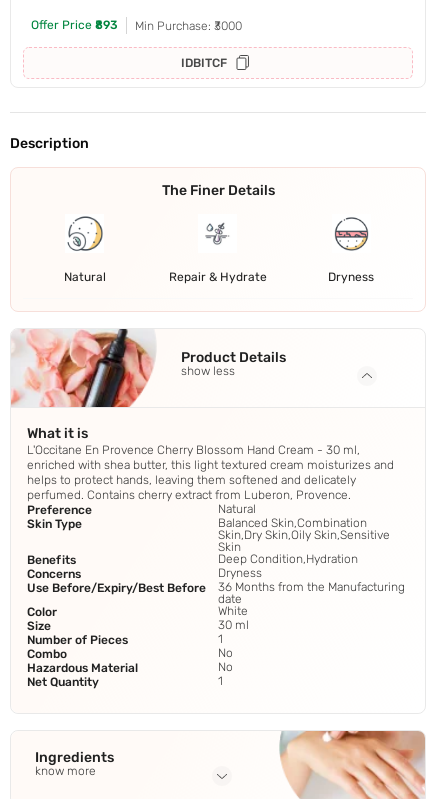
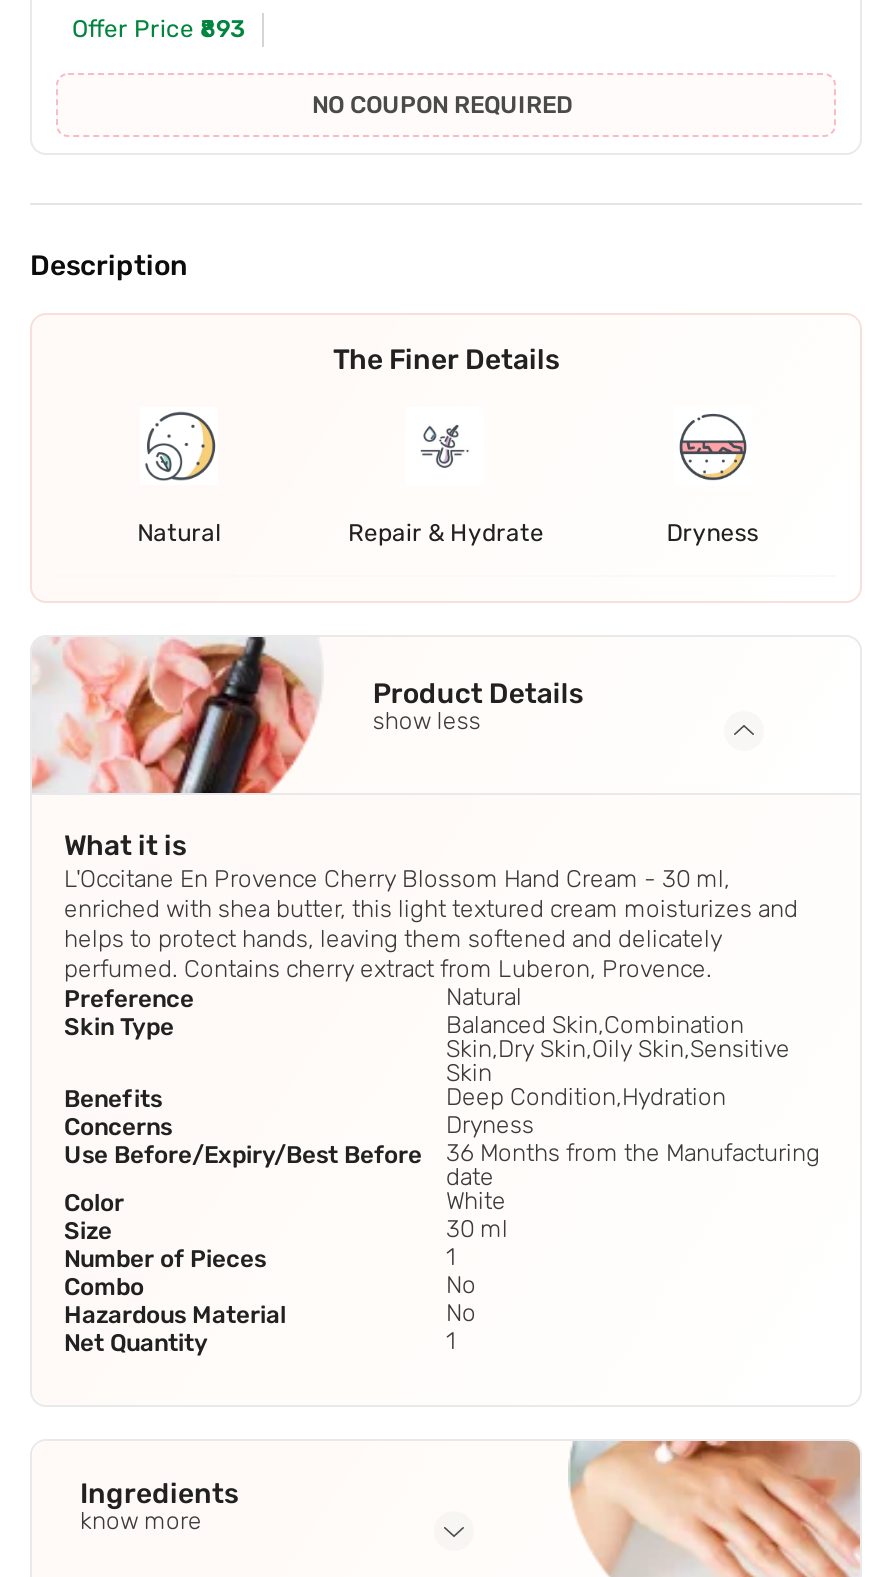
[135,19,242,70] Min Purchase: ₹3000 | IDBITCF -> [312,92,572,120] NO COUPON REQUIRED

